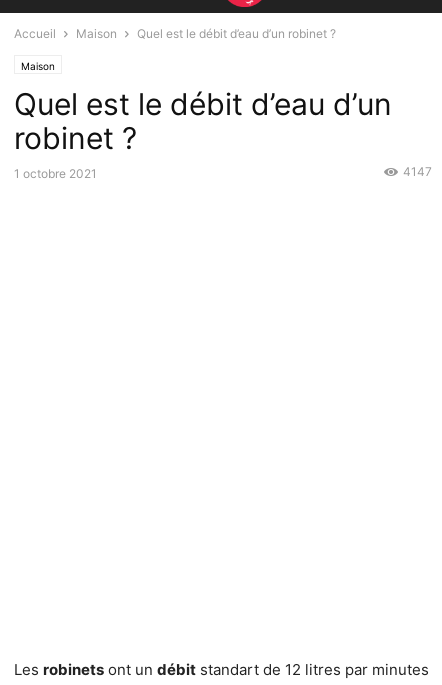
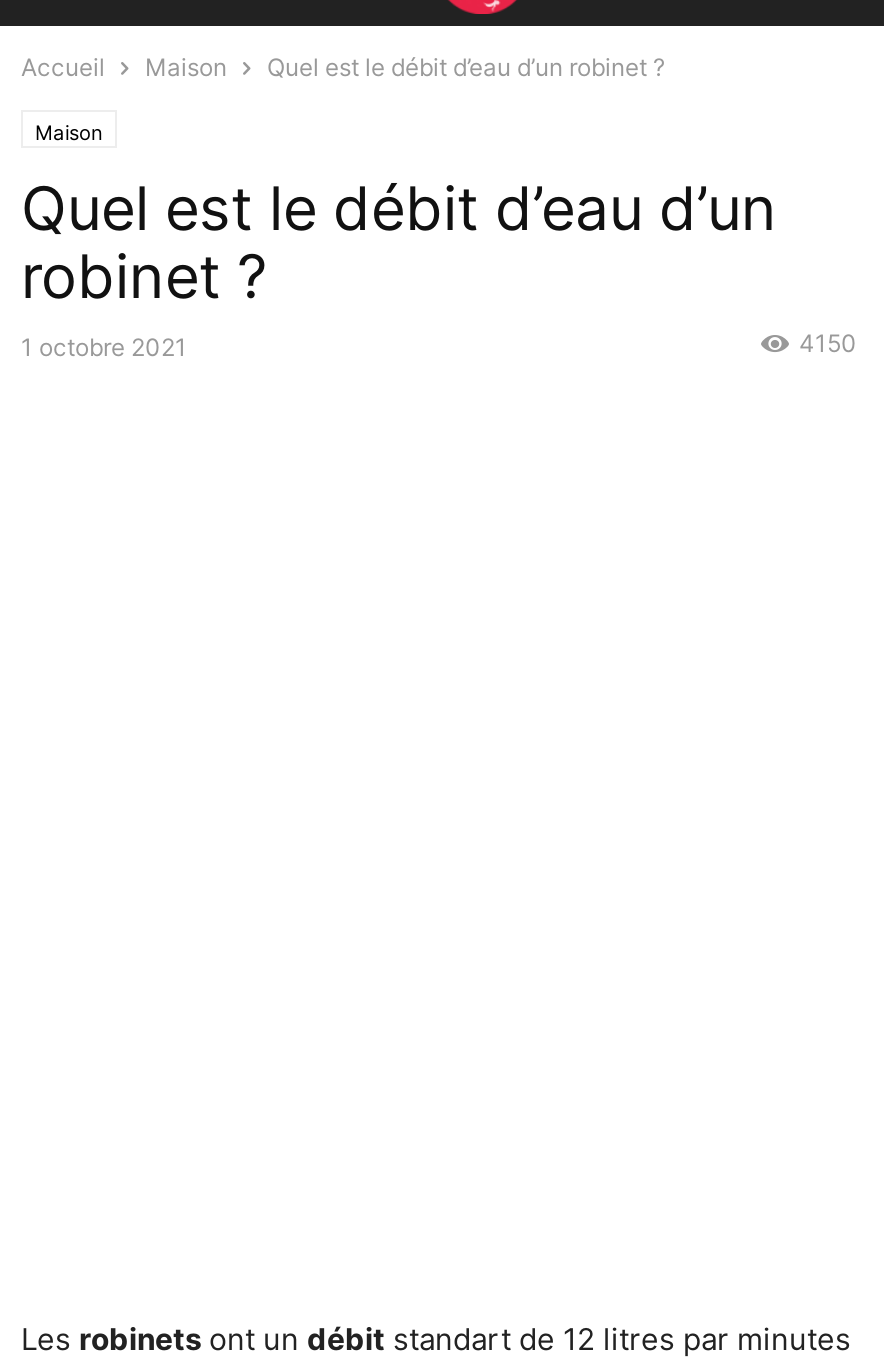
[403,164,432,179] 4147 -> [799,328,857,358] 4150

